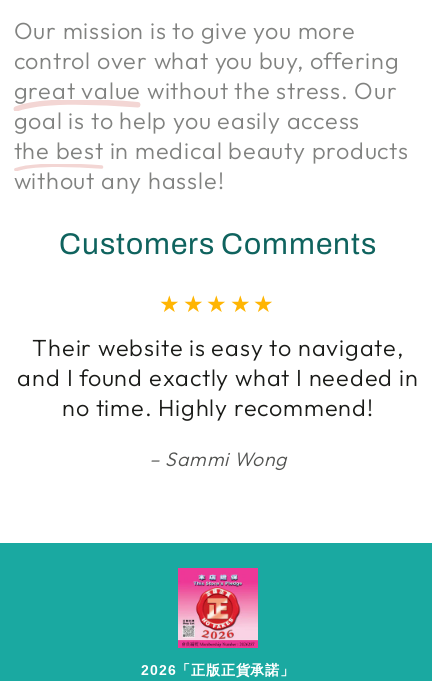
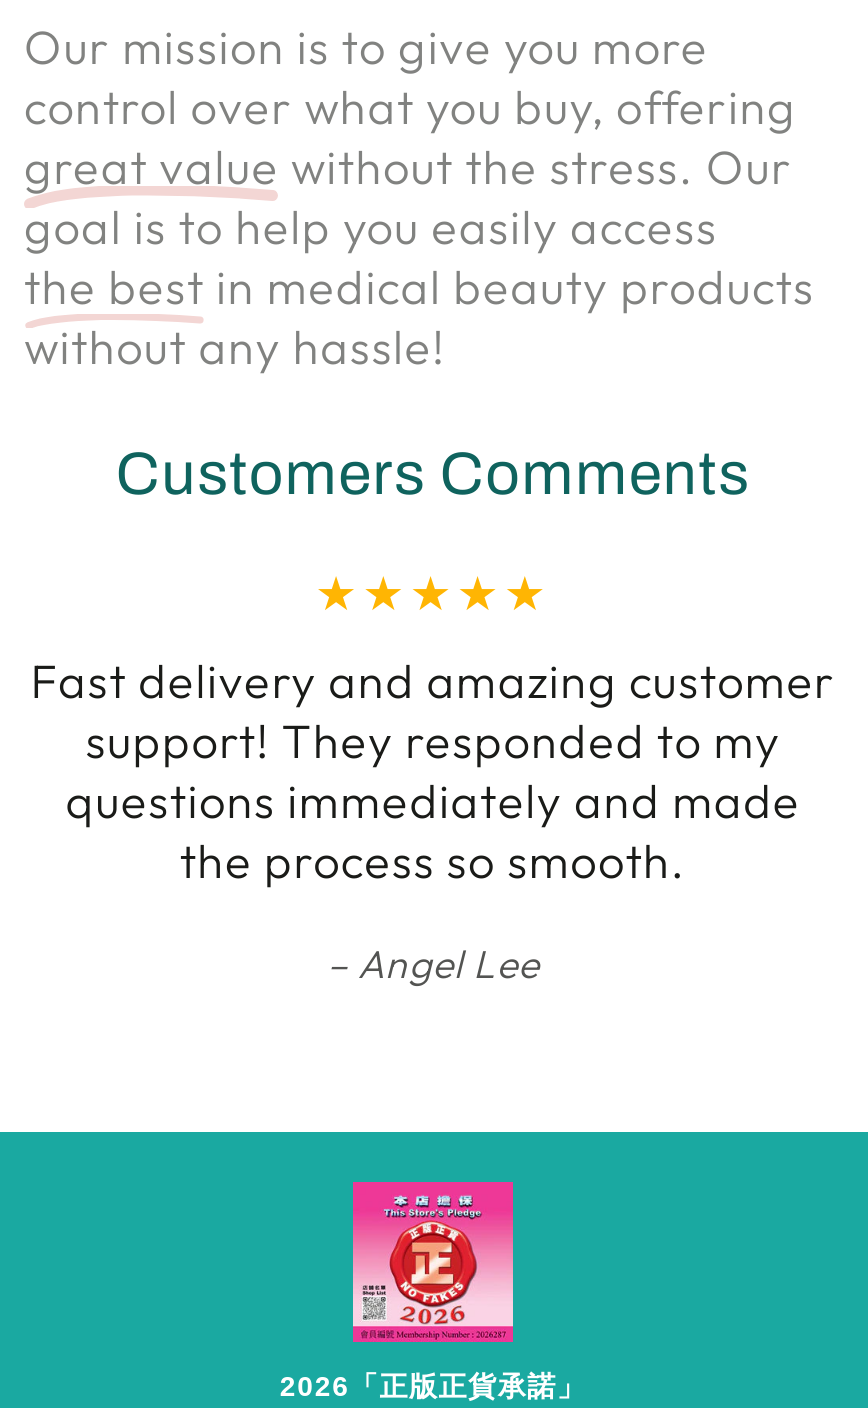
[17,333,418,422] Their website is easy to navigate, | and I found exactly what I needed in | no time. Highly recommend! -> [30,653,836,891] Fast delivery and amazing customer | support! They responded to my | questions immediately and made | the process so smooth.
[165,446,287,471] Sammi Wong -> [358,938,540,988] Angel Lee

